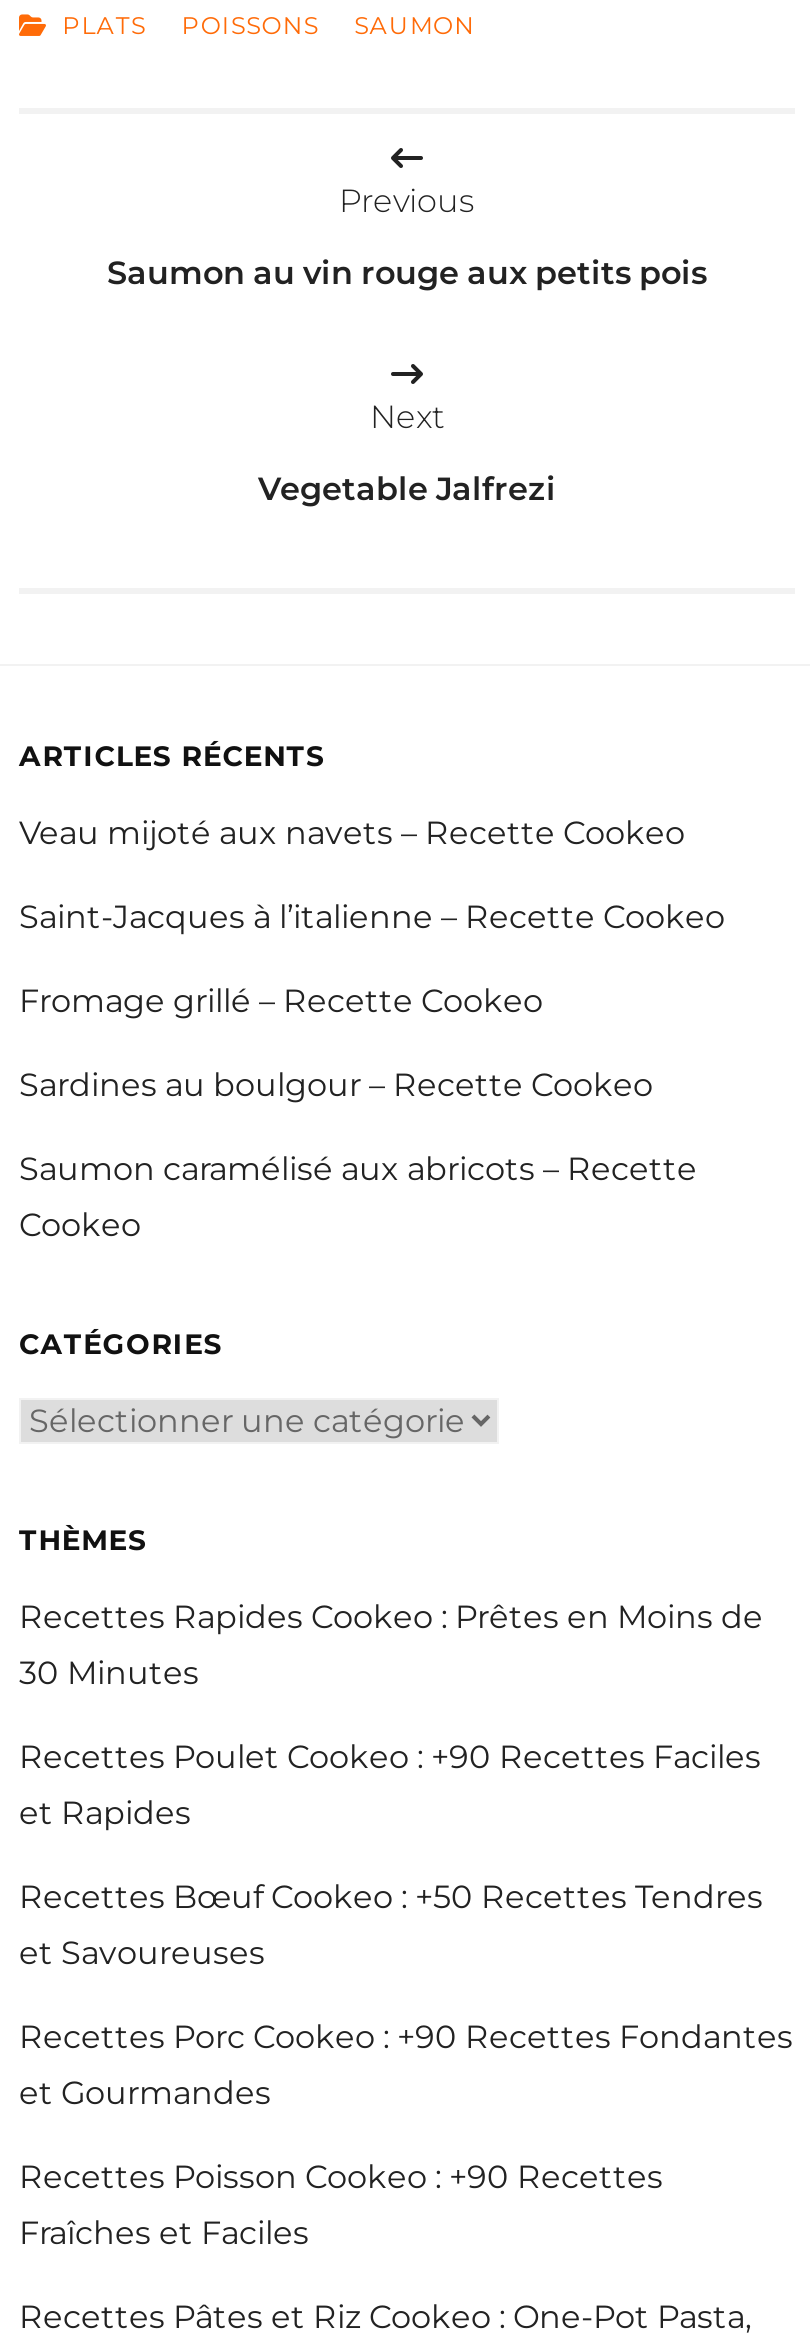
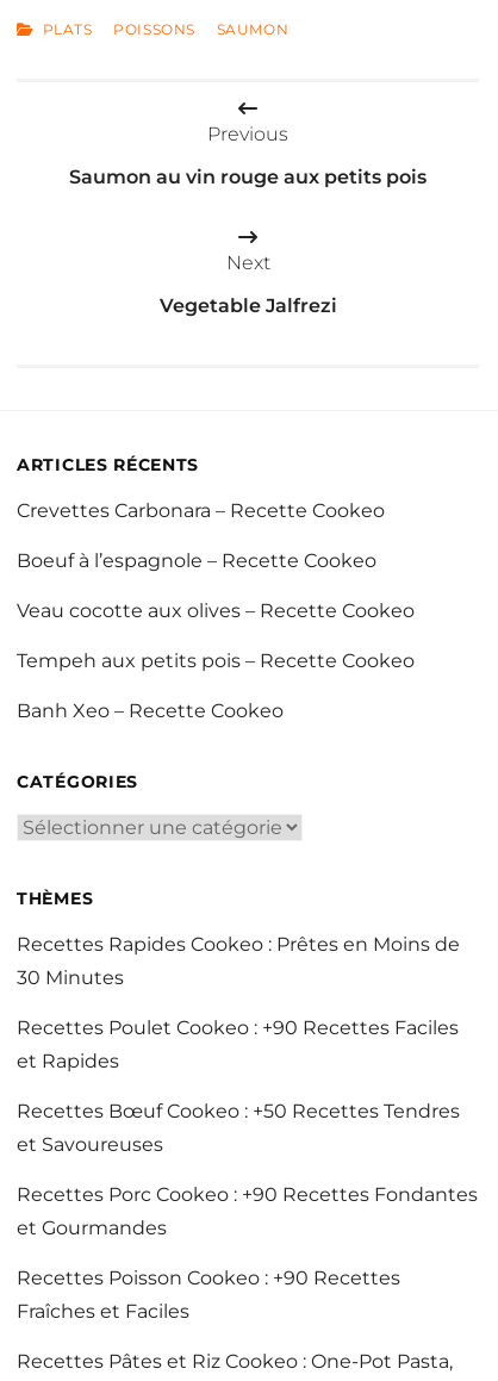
[19,815,725,1245] Veau mijoté aux navets – Recette Cookeo | Saint-Jacques à l’italienne – Recette Cookeo | Fromage grillé – Recette Cookeo | Sardines au boulgour – Recette Cookeo | Saumon caramélisé aux abricots – Recette | Cookeo -> [17,500,415,723] Crevettes Carbonara – Recette Cookeo | Boeuf à l’espagnole – Recette Cookeo | Veau cocotte aux olives – Recette Cookeo | Tempeh aux petits pois – Recette Cookeo | Banh Xeo – Recette Cookeo

